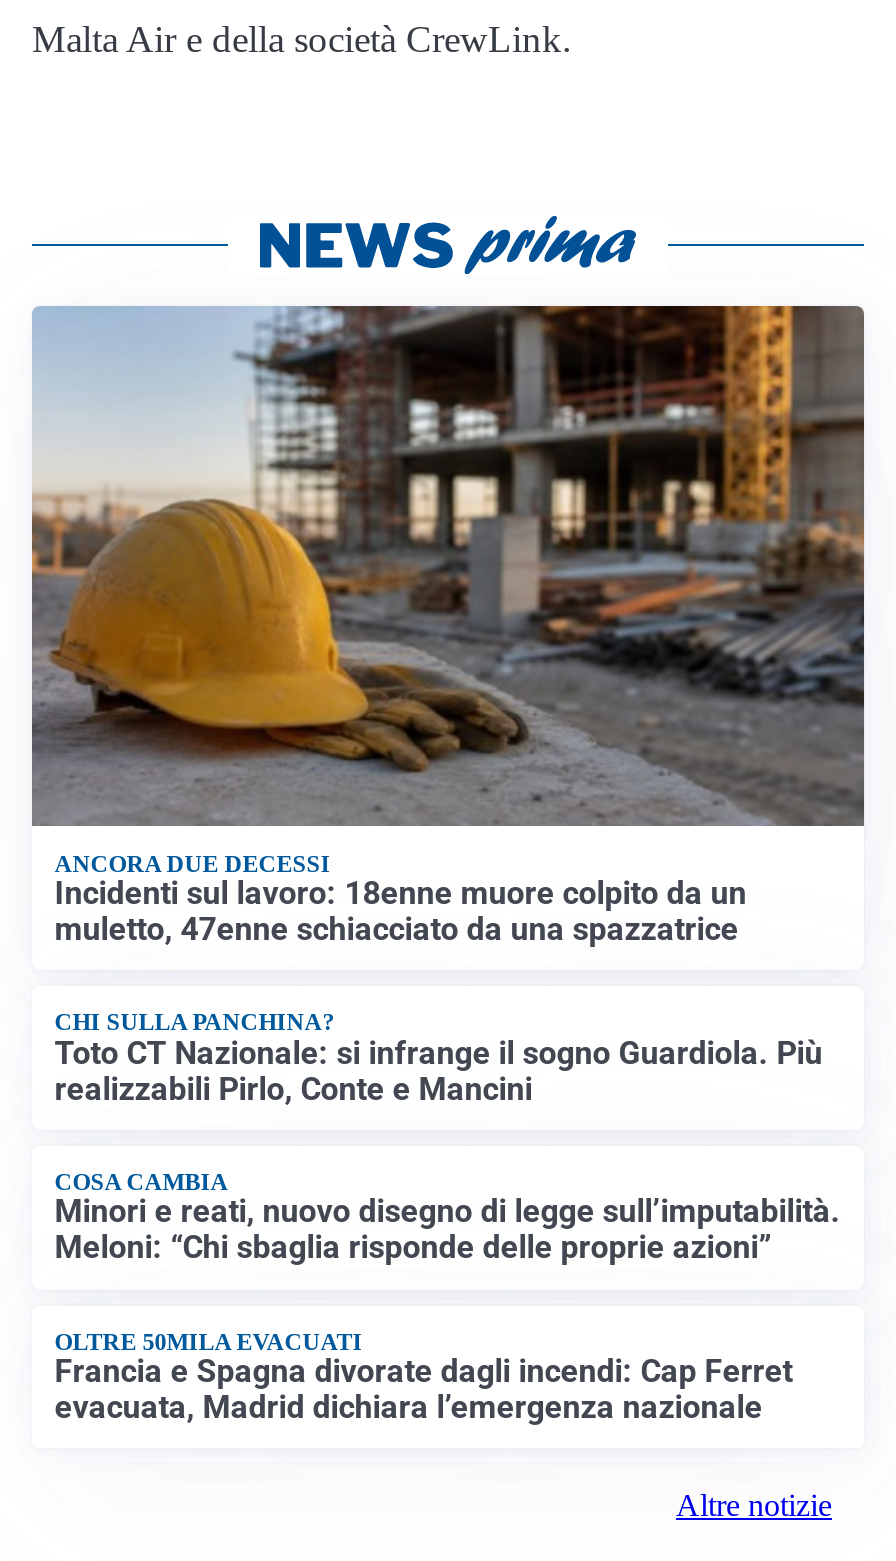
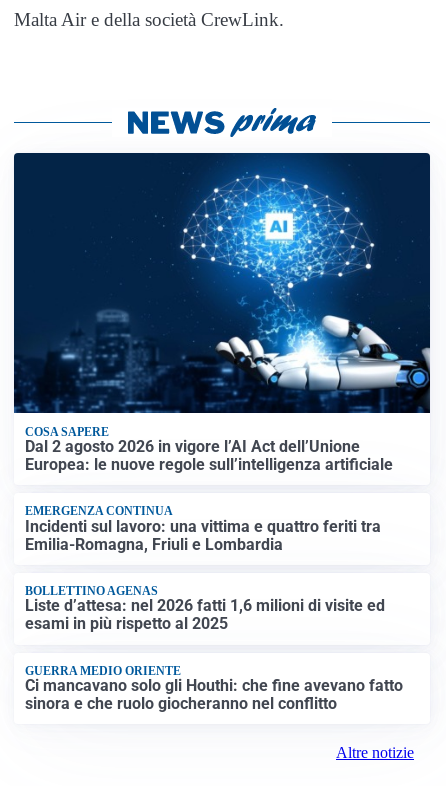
[30,304,866,948] [image] | ANCORA DUE DECESSI | Incidenti sul lavoro: 18enne muore colpito da un | muletto, 47enne schiacciato da una spazzatrice -> [13,152,431,474] [image] | COSA SAPERE | Dal 2 agosto 2026 in vigore l’AI Act dell’Unione | Europea: le nuove regole sull’intelligenza artificiale
[54,1009,822,1107] CHI SULLA PANCHINA? | Toto CT Nazionale: si infrange il sogno Guardiola. Più | realizzabili Pirlo, Conte e Mancini -> [25,504,381,554] EMERGENZA CONTINUA | Incidenti sul lavoro: una vittima e quattro feriti tra | Emilia-Romagna, Friuli e Lombardia
[54,1168,840,1267] COSA CAMBIA | Minori e reati, nuovo disegno di legge sull’imputabilità. | Meloni: “Chi sbaglia risponde delle proprie azioni” -> [25,584,385,633] BOLLETTINO AGENAS | Liste d’attesa: nel 2026 fatti 1,6 milioni di visite ed | esami in più rispetto al 2025
[54,1328,792,1426] OLTRE 50MILA EVACUATI | Francia e Spagna divorate dagli incendi: Cap Ferret | evacuata, Madrid dichiara l’emergenza nazionale -> [25,664,403,713] GUERRA MEDIO ORIENTE | Ci mancavano solo gli Houthi: che fine avevano fatto | sinora e che ruolo giocheranno nel conflitto

